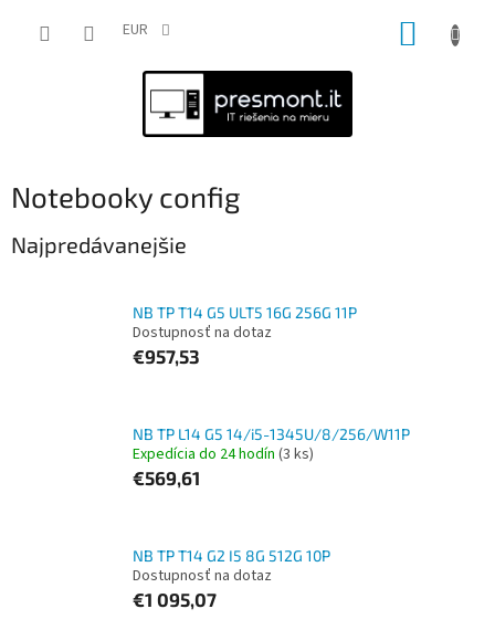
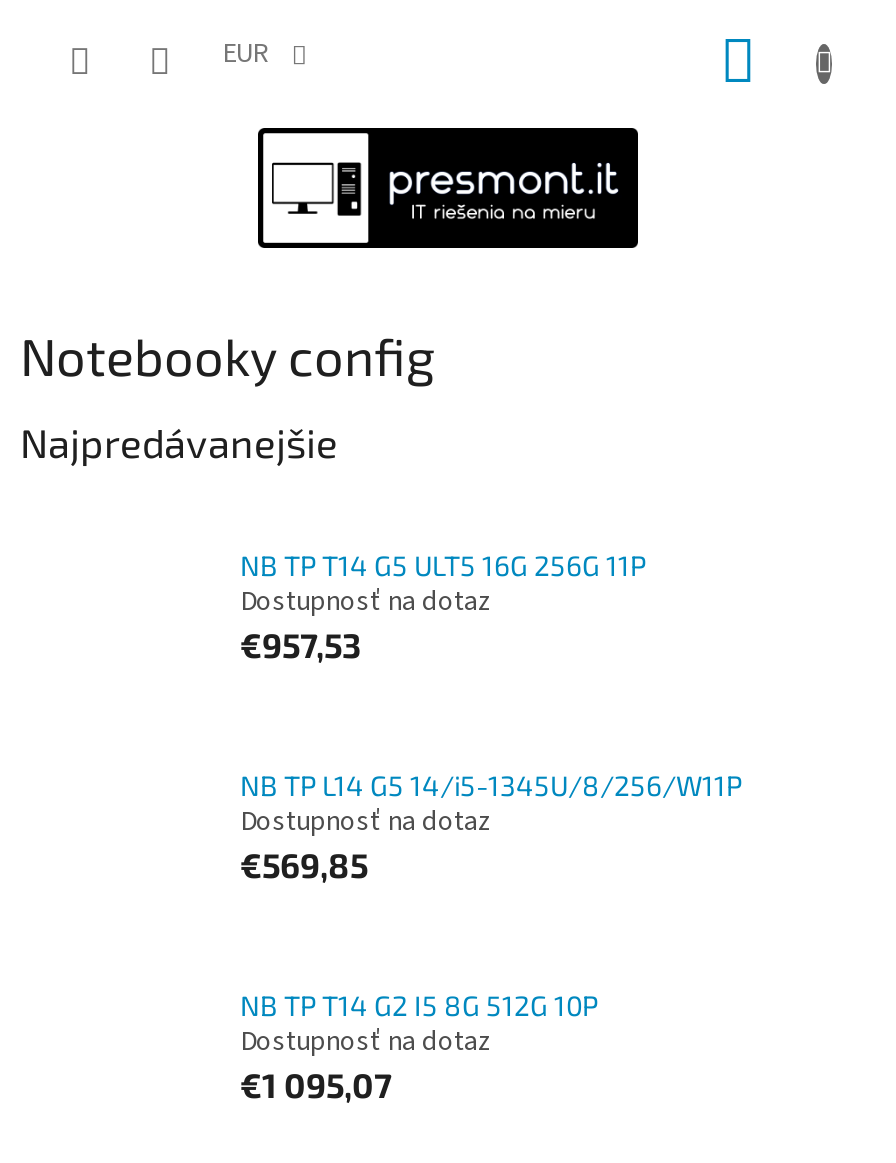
[133,443,314,488] Expedícia do 24 hodín (3 ks) | €569,61 -> [240,802,492,884] Dostupnosť na dotaz | €569,85

